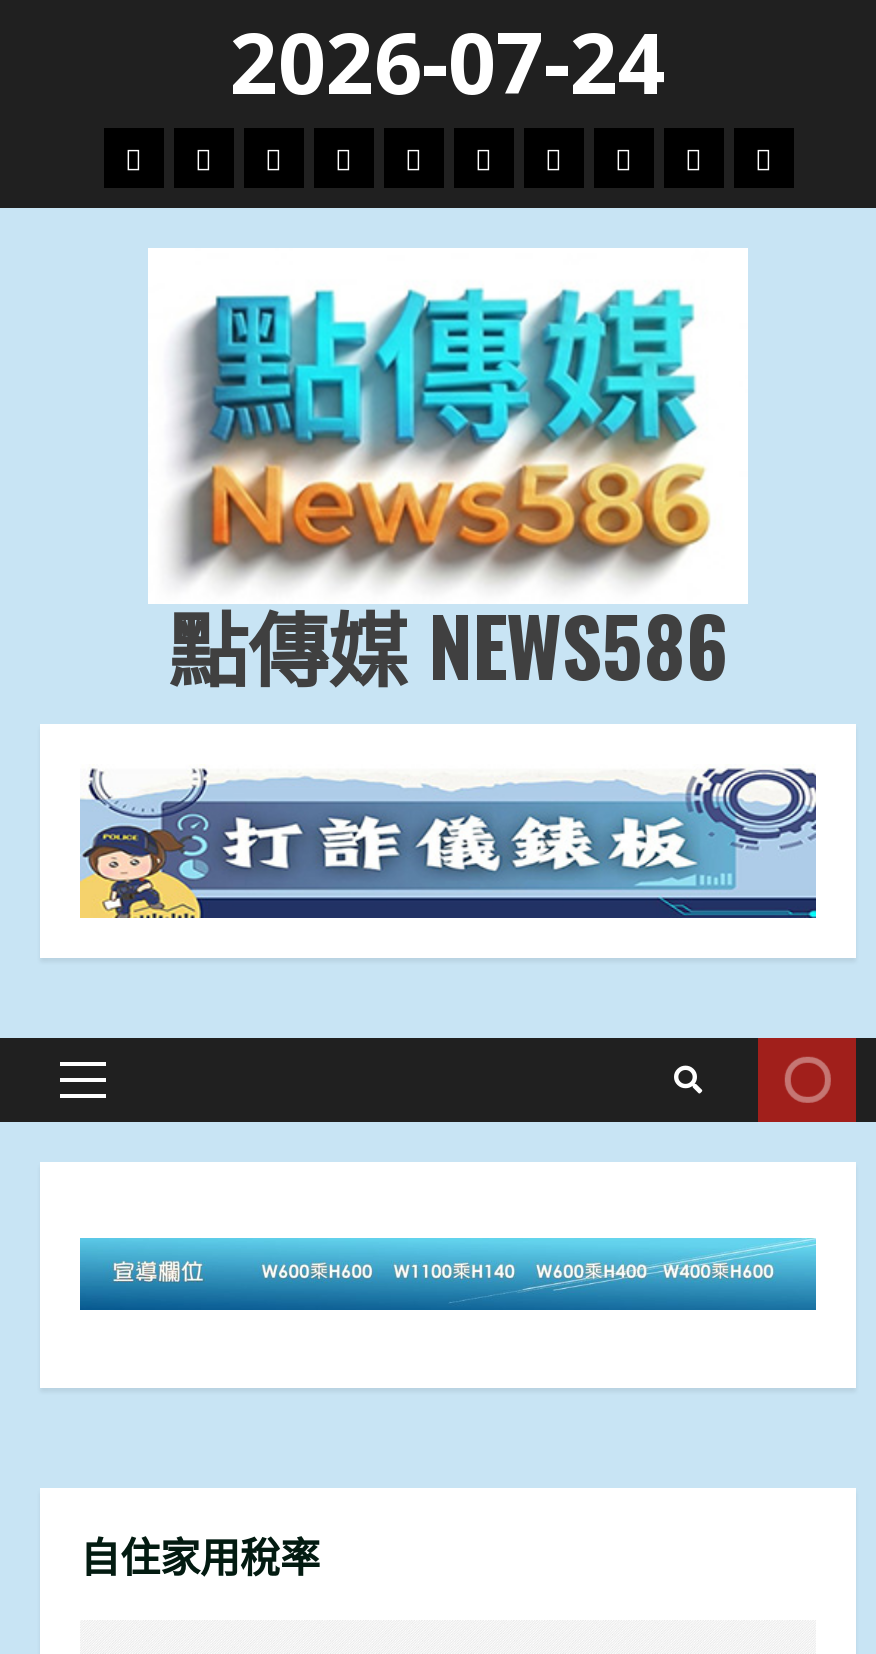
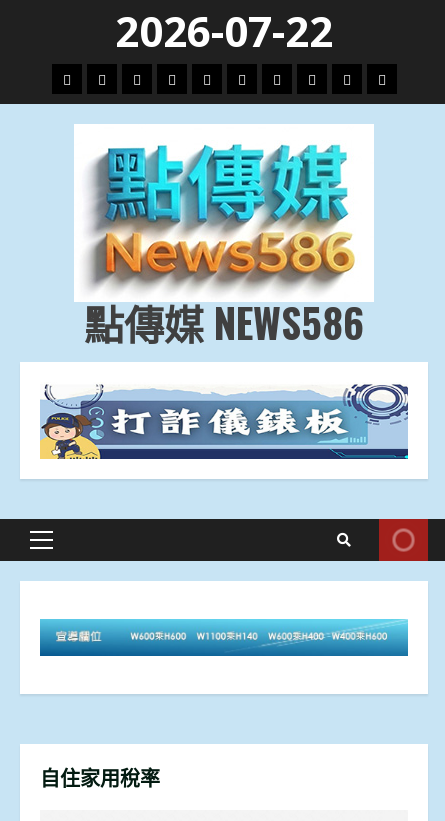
[230,4,666,118] 2026-07-24 -> [115,2,333,59] 2026-07-22

